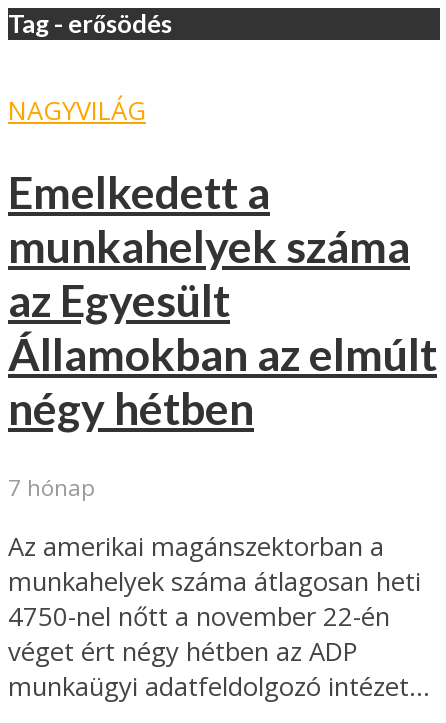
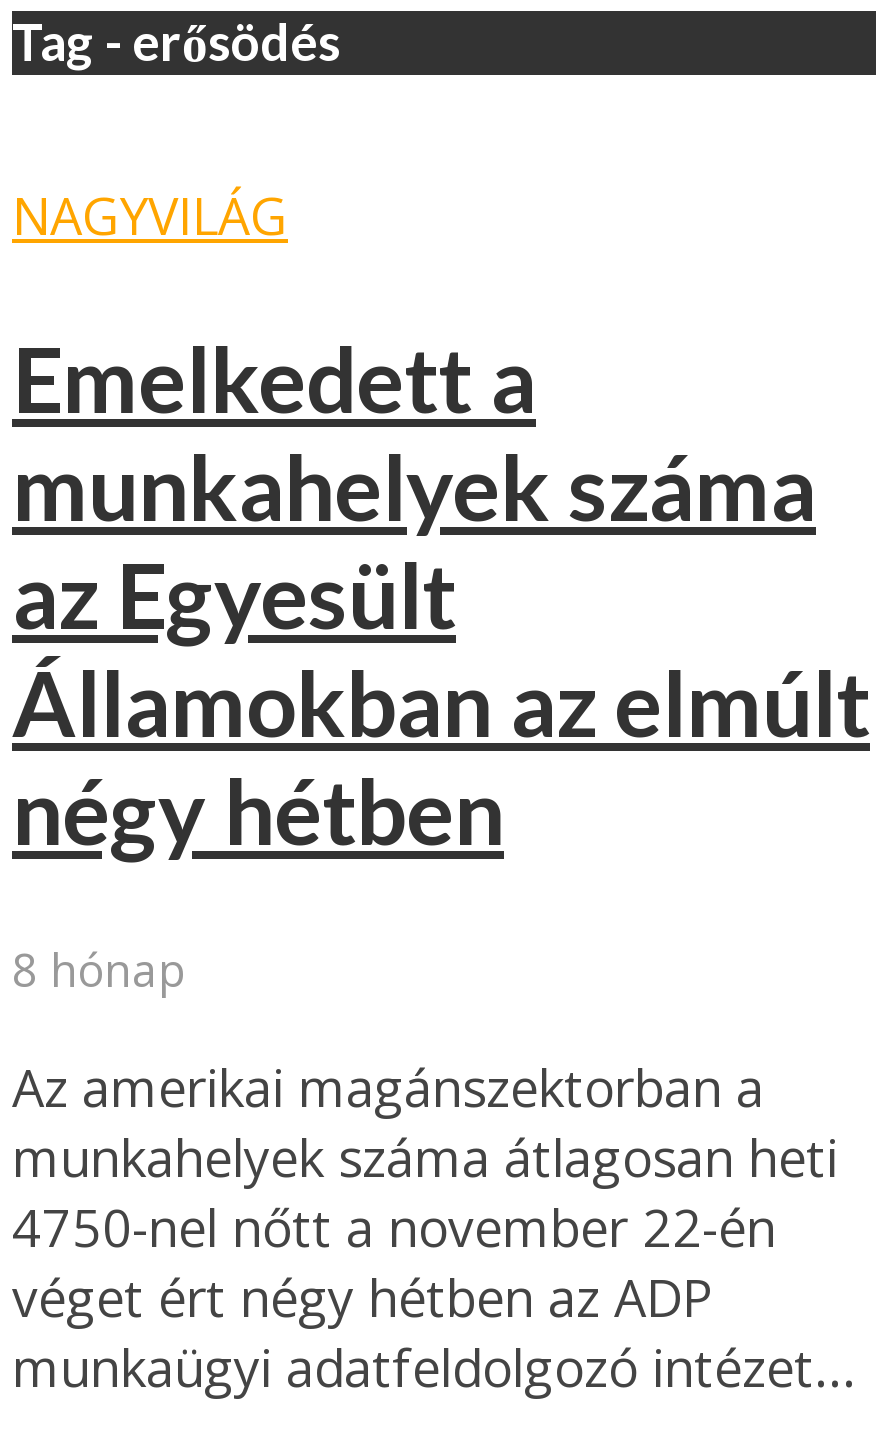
[8,472,95,503] 7 hónap -> [12,939,186,1001] 8 hónap

